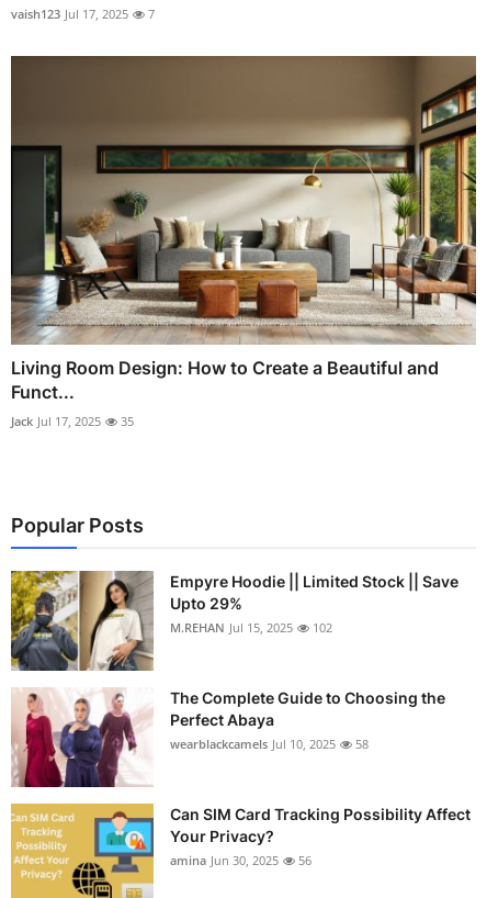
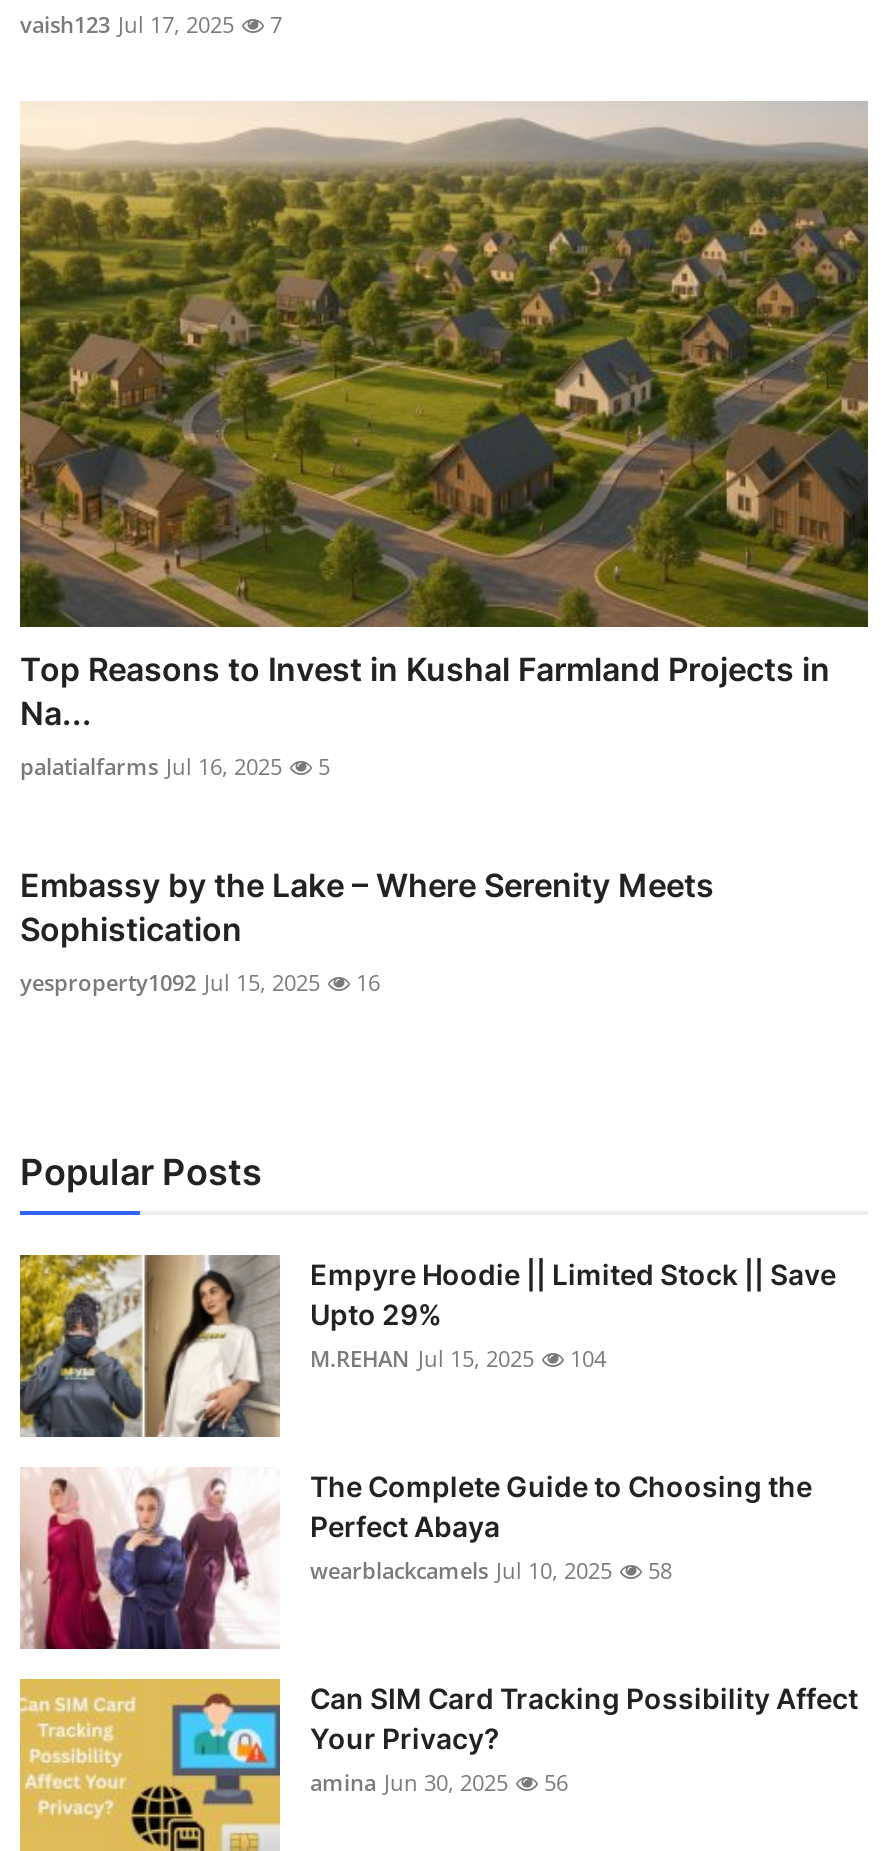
[10,55,477,429] [image] | Living Room Design: How to Create a Beautiful and | Funct... | Jack Jul 17, 2025 | 35 -> [18,101,870,997] [image] | Top Reasons to Invest in Kushal Farmland Projects in | Na... | palatialfarms Jul 16, 2025 | 5 | Embassy by the Lake – Where Serenity Meets | Sophistication | yesproperty1092 Jul 15, 2025 | 16
[170,619,332,635] M.REHAN Jul 15, 2025 102 -> [310,1343,606,1373] M.REHAN Jul 15, 2025 104

